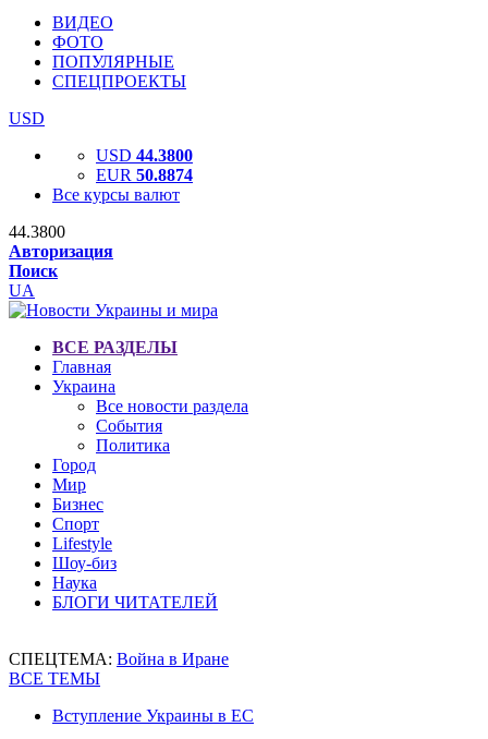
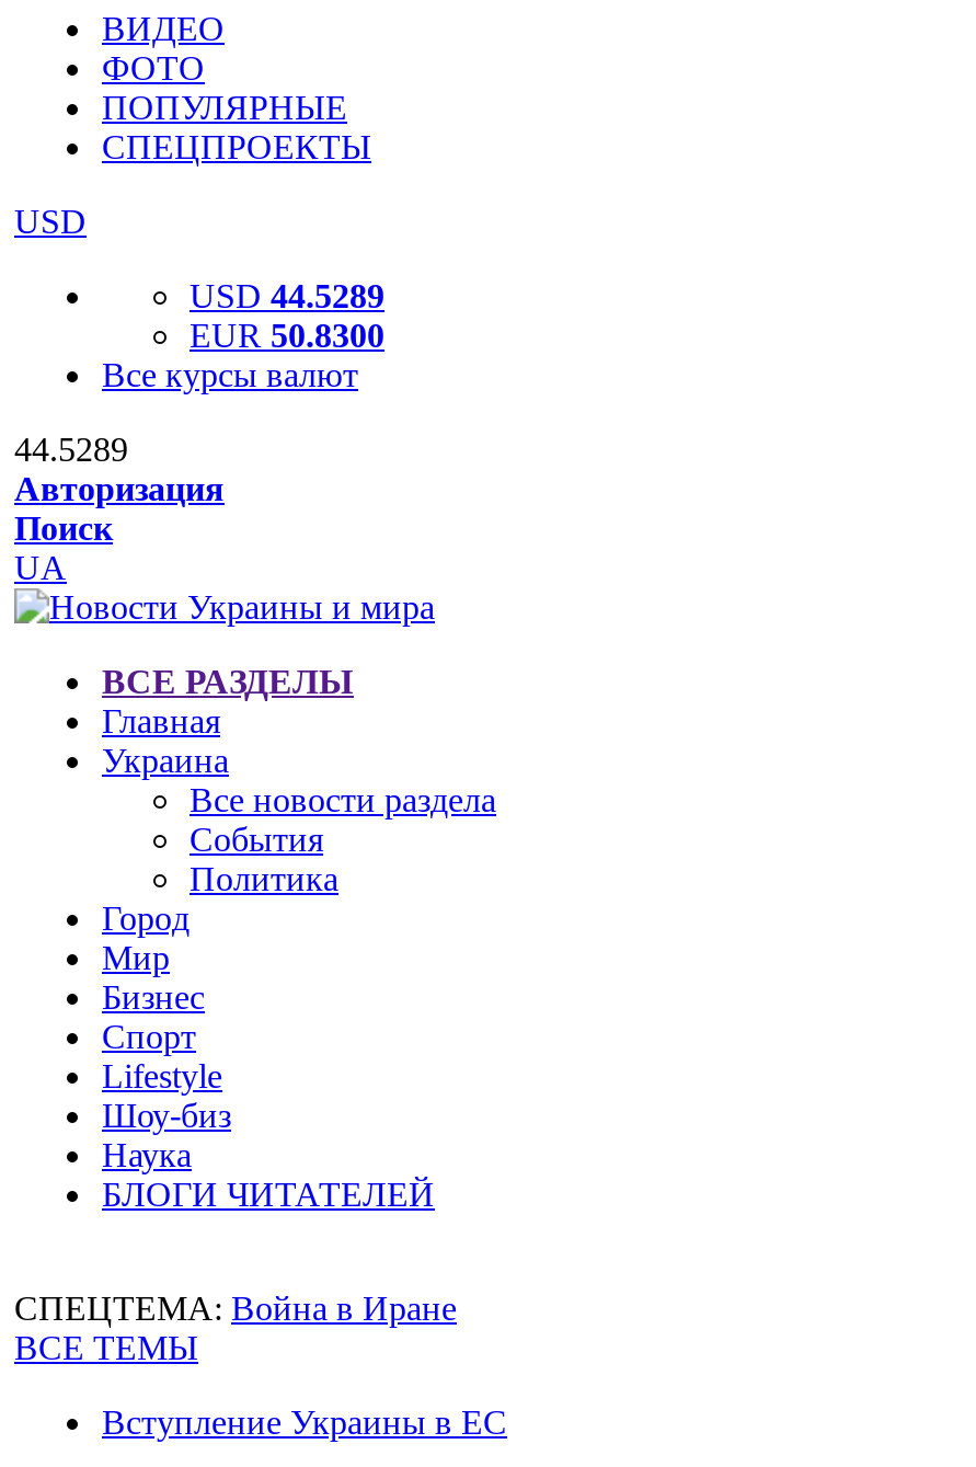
[96,146,193,165] USD 44.3800 -> [190,277,384,314] USD 44.5289
[96,166,193,184] EUR 50.8874 -> [190,317,384,354] EUR 50.8300
[9,222,65,241] 44.3800 -> [14,431,128,468] 44.5289

